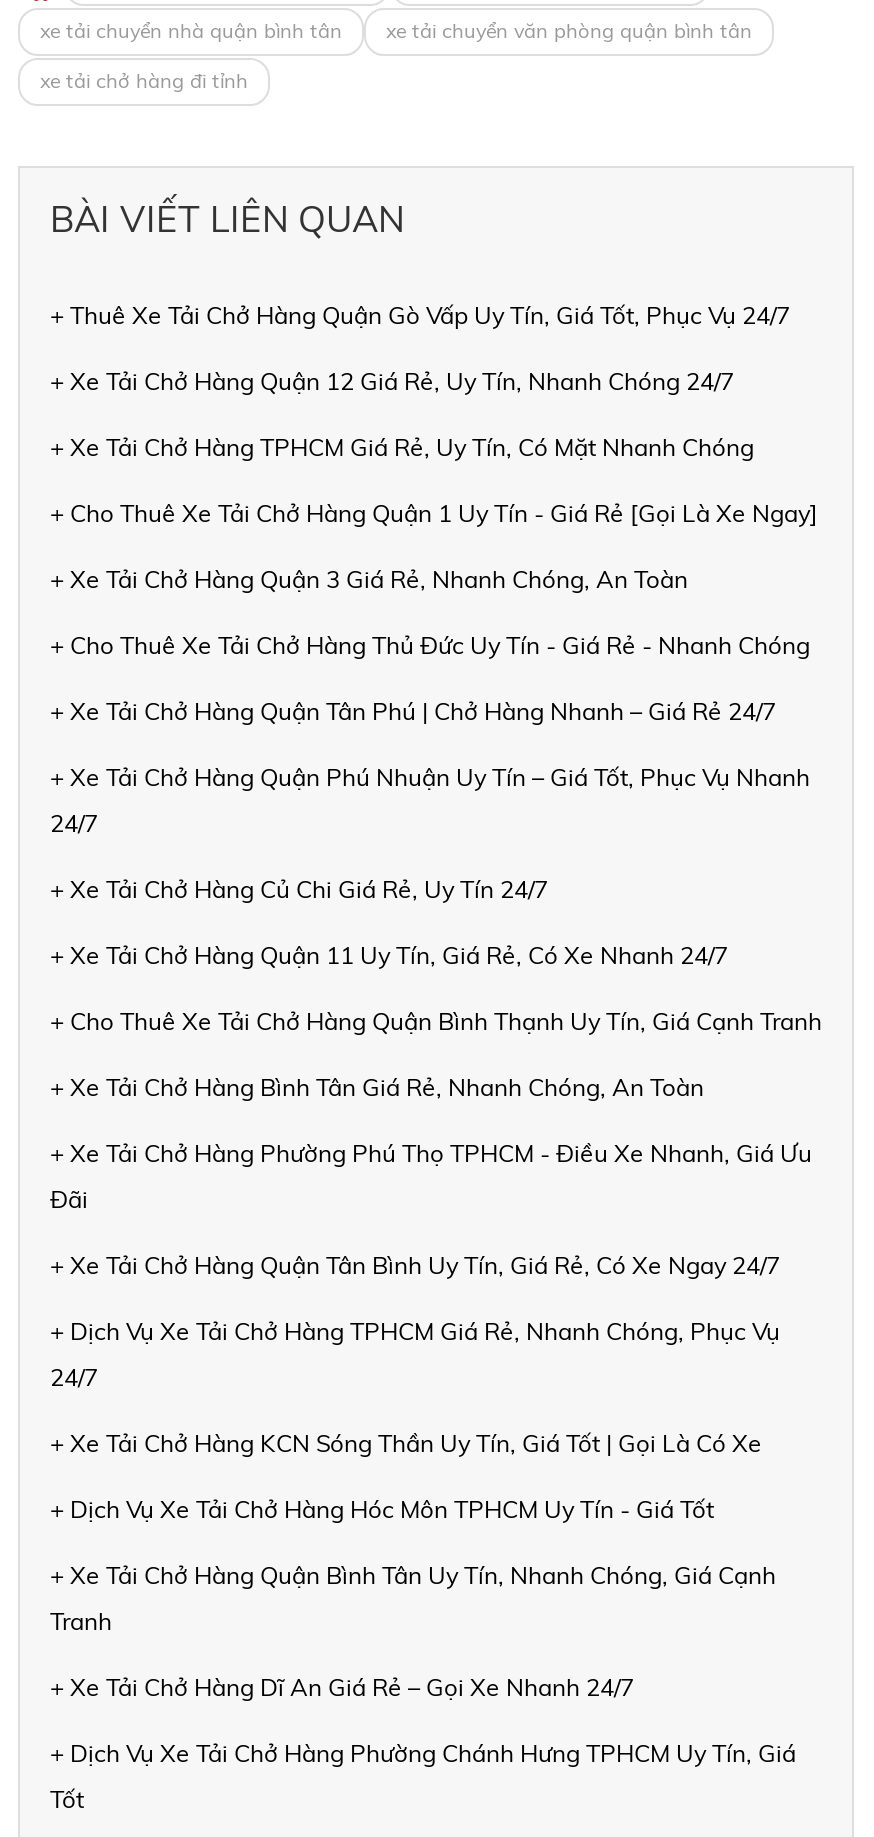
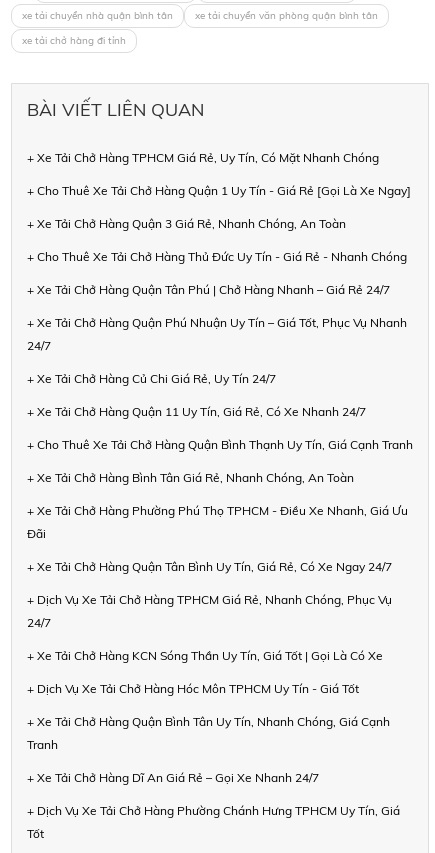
[50,300,790,396] + Thuê Xe Tải Chở Hàng Quận Gò Vấp Uy Tín, Giá Tốt, Phục Vụ 24/7 | + Xe Tải Chở Hàng Quận 12 Giá Rẻ, Uy Tín, Nhanh Chóng 24/7 -> none

